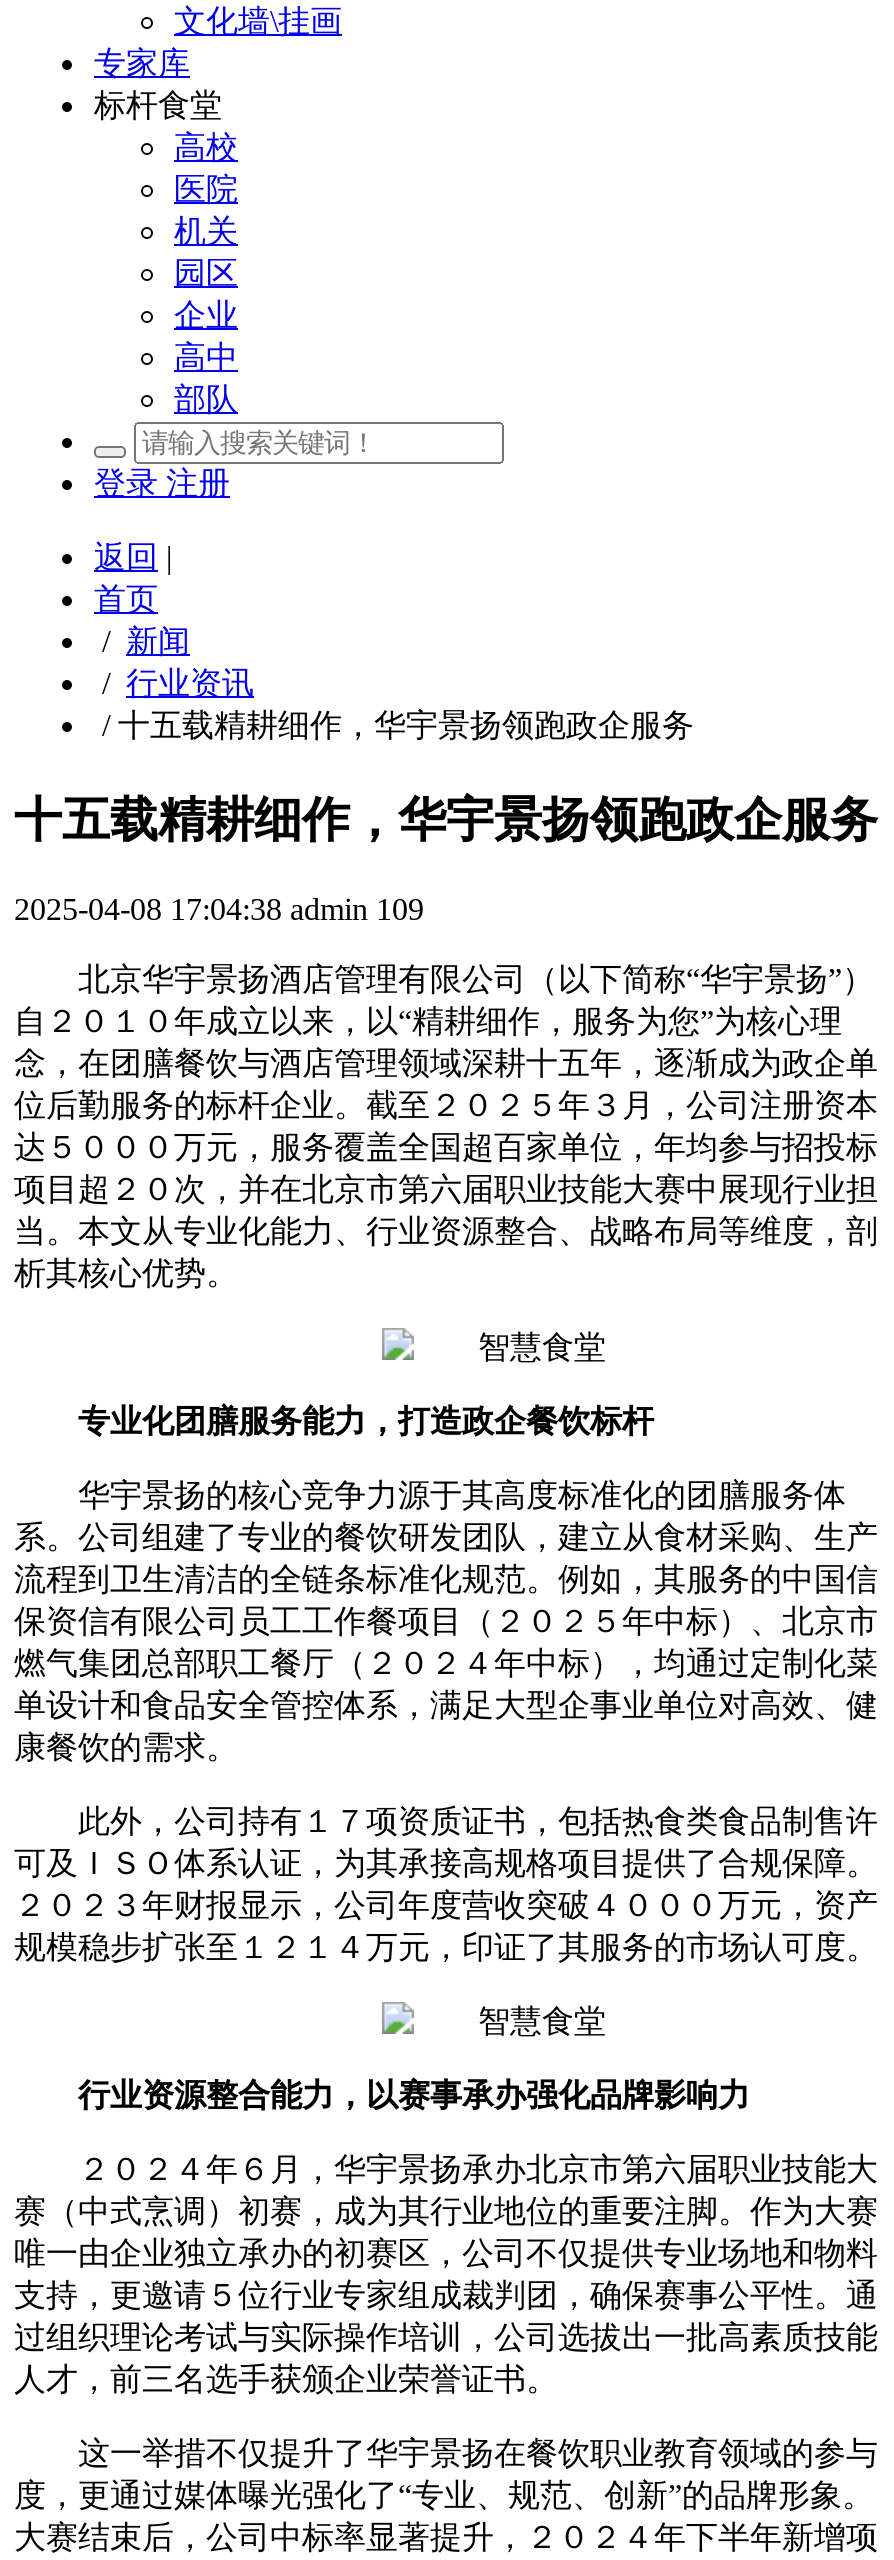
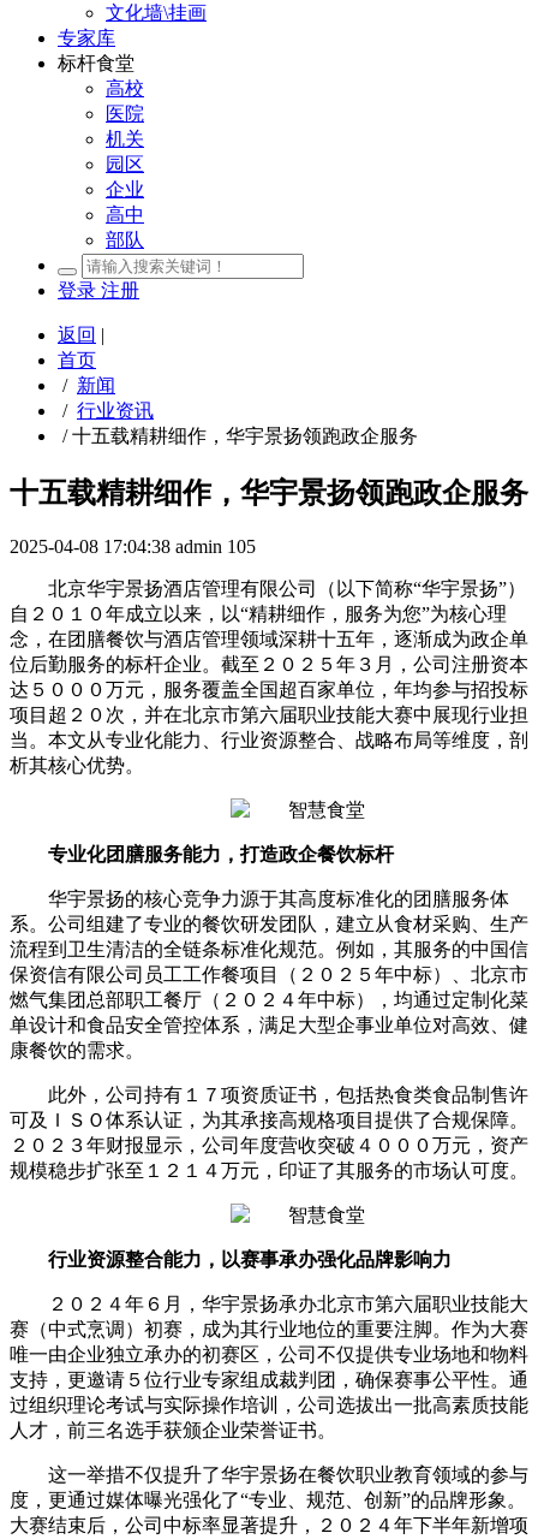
[14,892,424,926] 2025-04-08 17:04:38 admin 109 -> [10,536,256,556] 2025-04-08 17:04:38 admin 105

